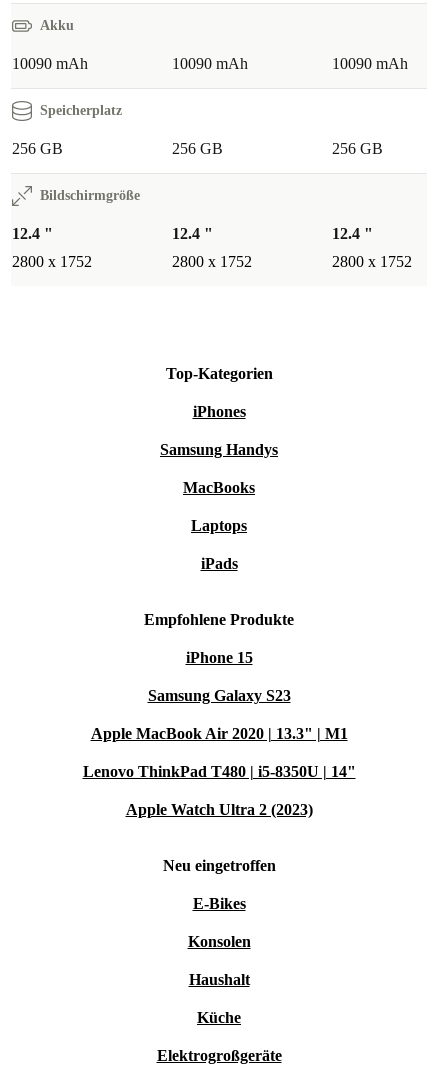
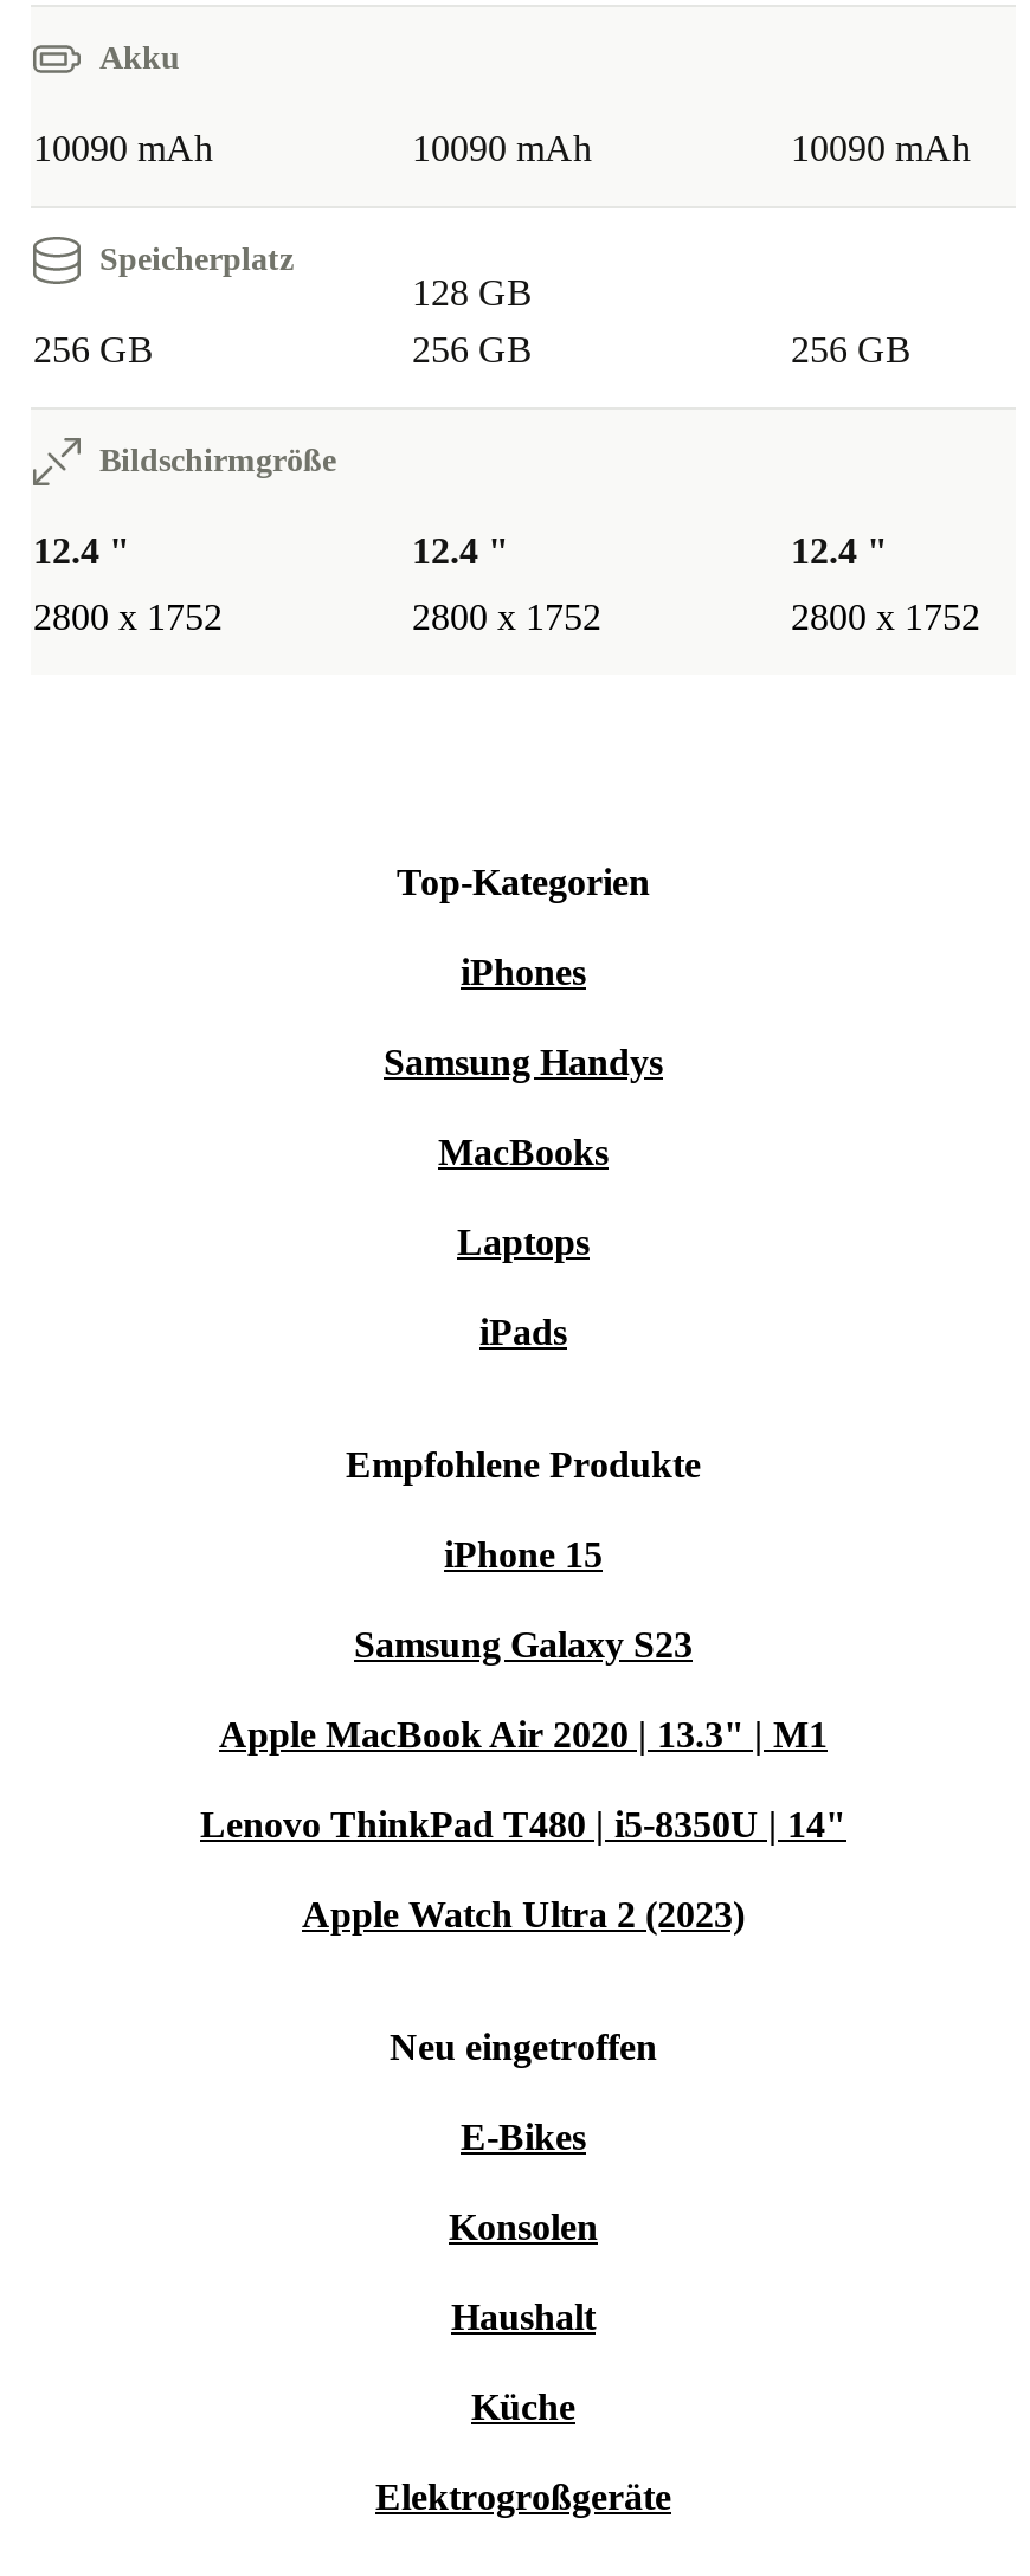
none -> [412,273,533,313] 128 GB

